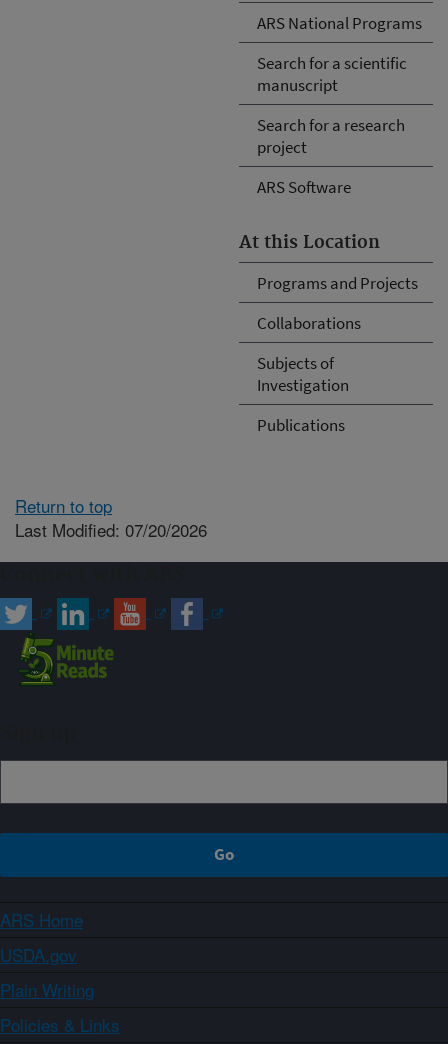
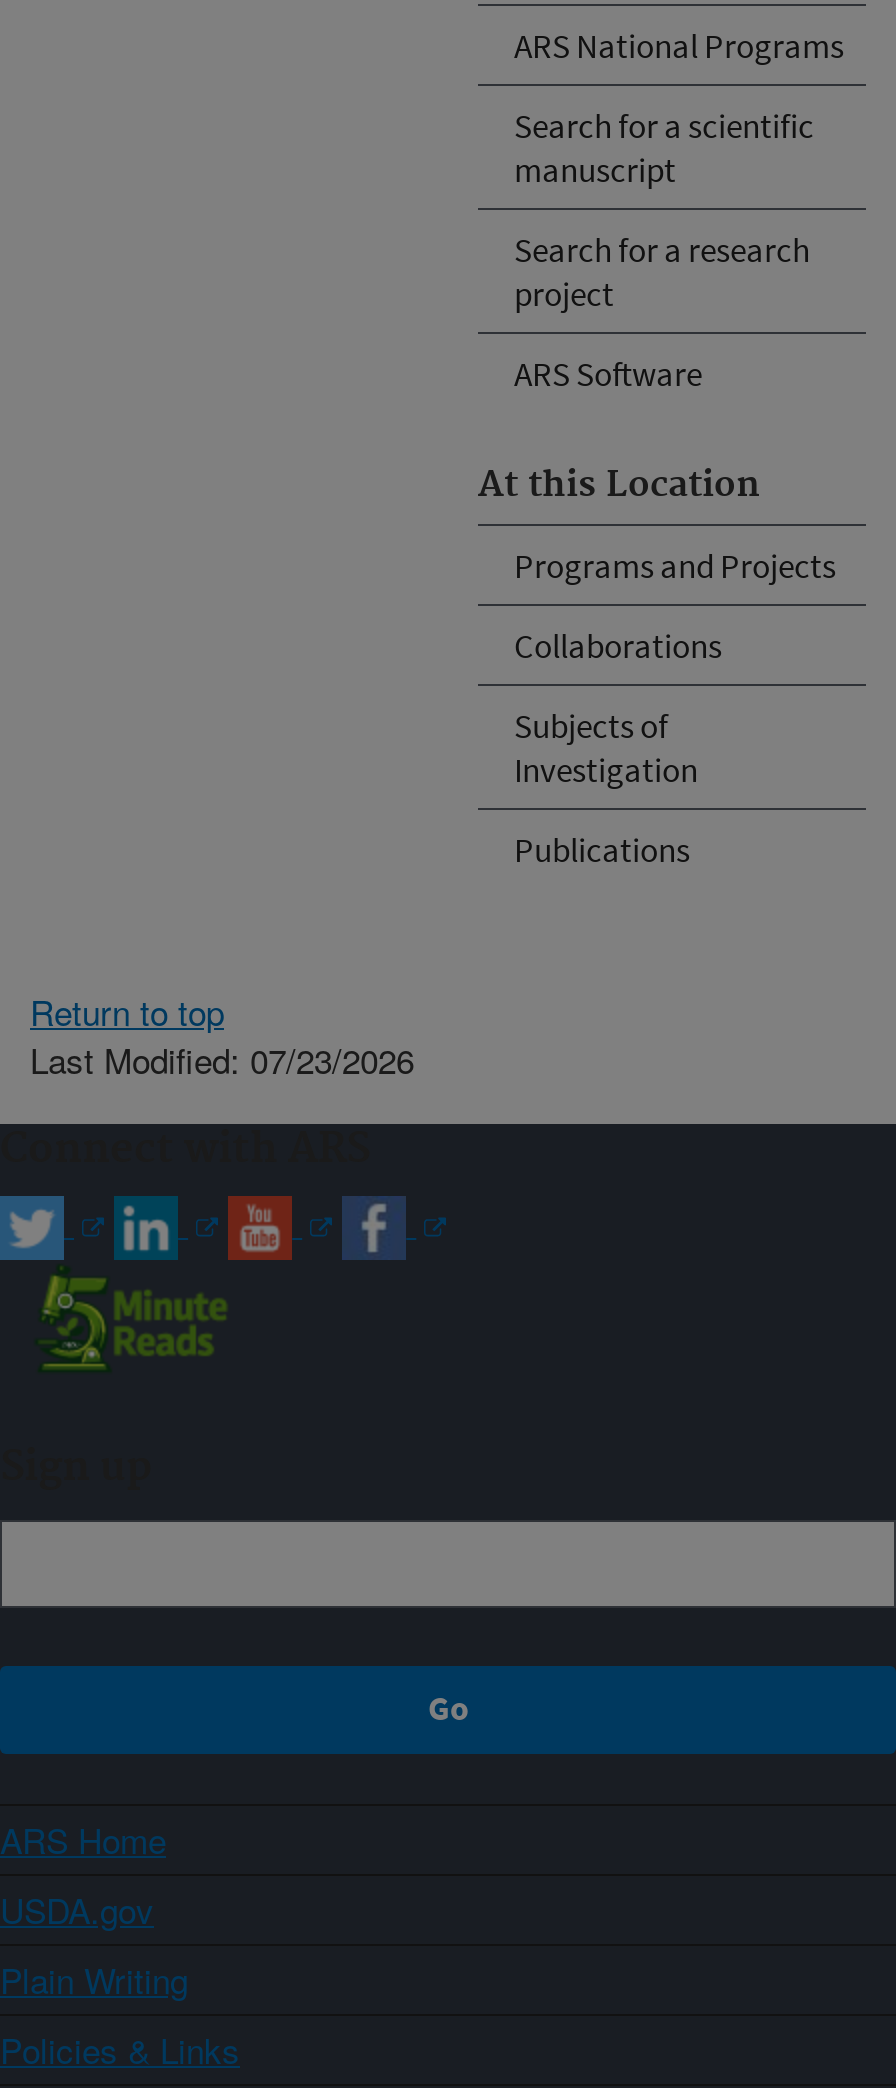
[15,517,207,542] Last Modified: 07/20/2026 -> [30,1034,414,1084] Last Modified: 07/23/2026

